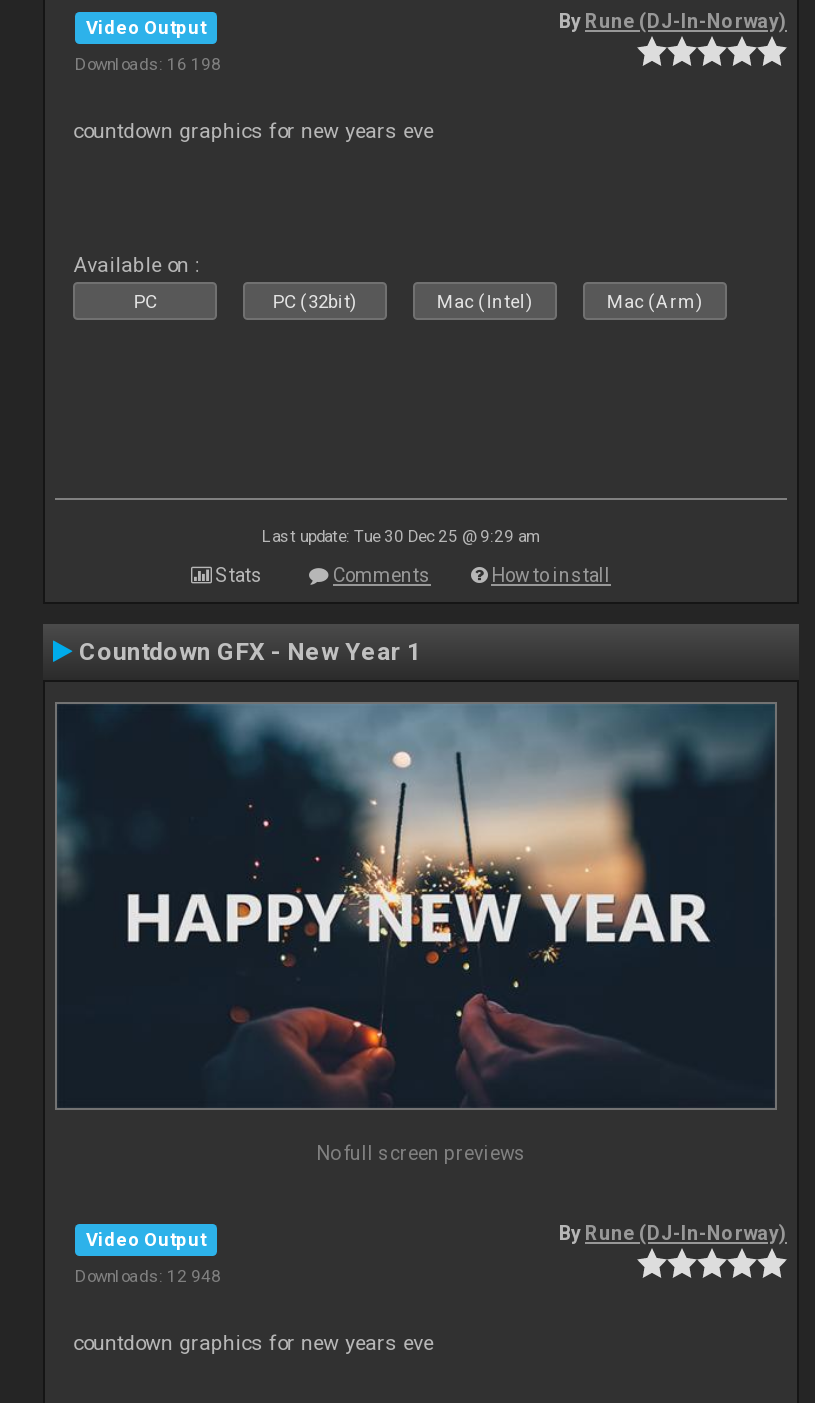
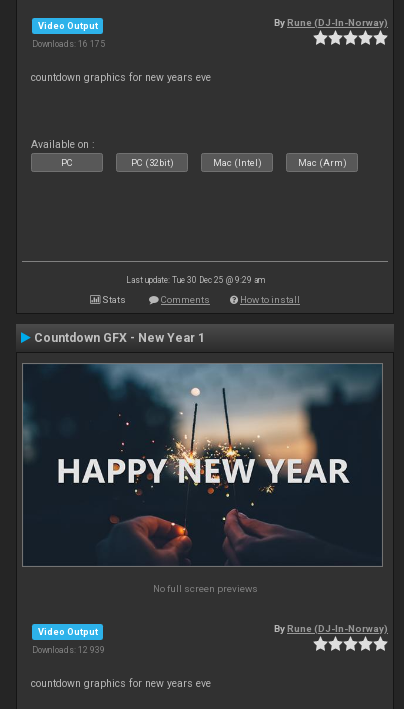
[75,53,221,73] Downloads: 16 198 -> [32,39,105,49] Downloads: 16 175
[75,1265,221,1285] Downloads: 12 948 -> [32,645,105,655] Downloads: 12 939

